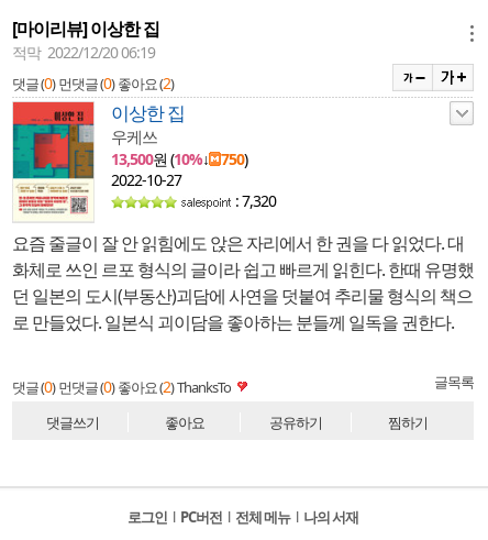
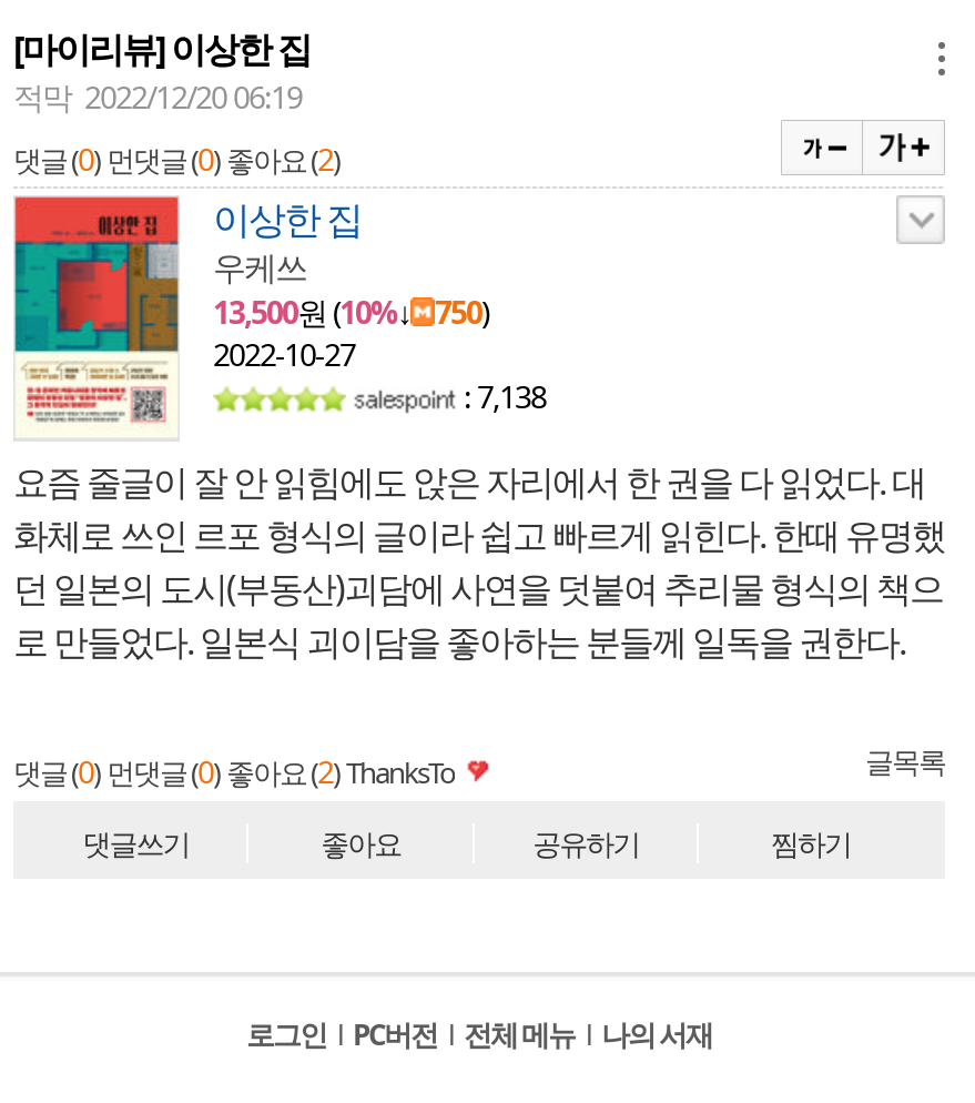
[232,190,276,211] : 7,320 -> [457,376,546,418] : 7,138

